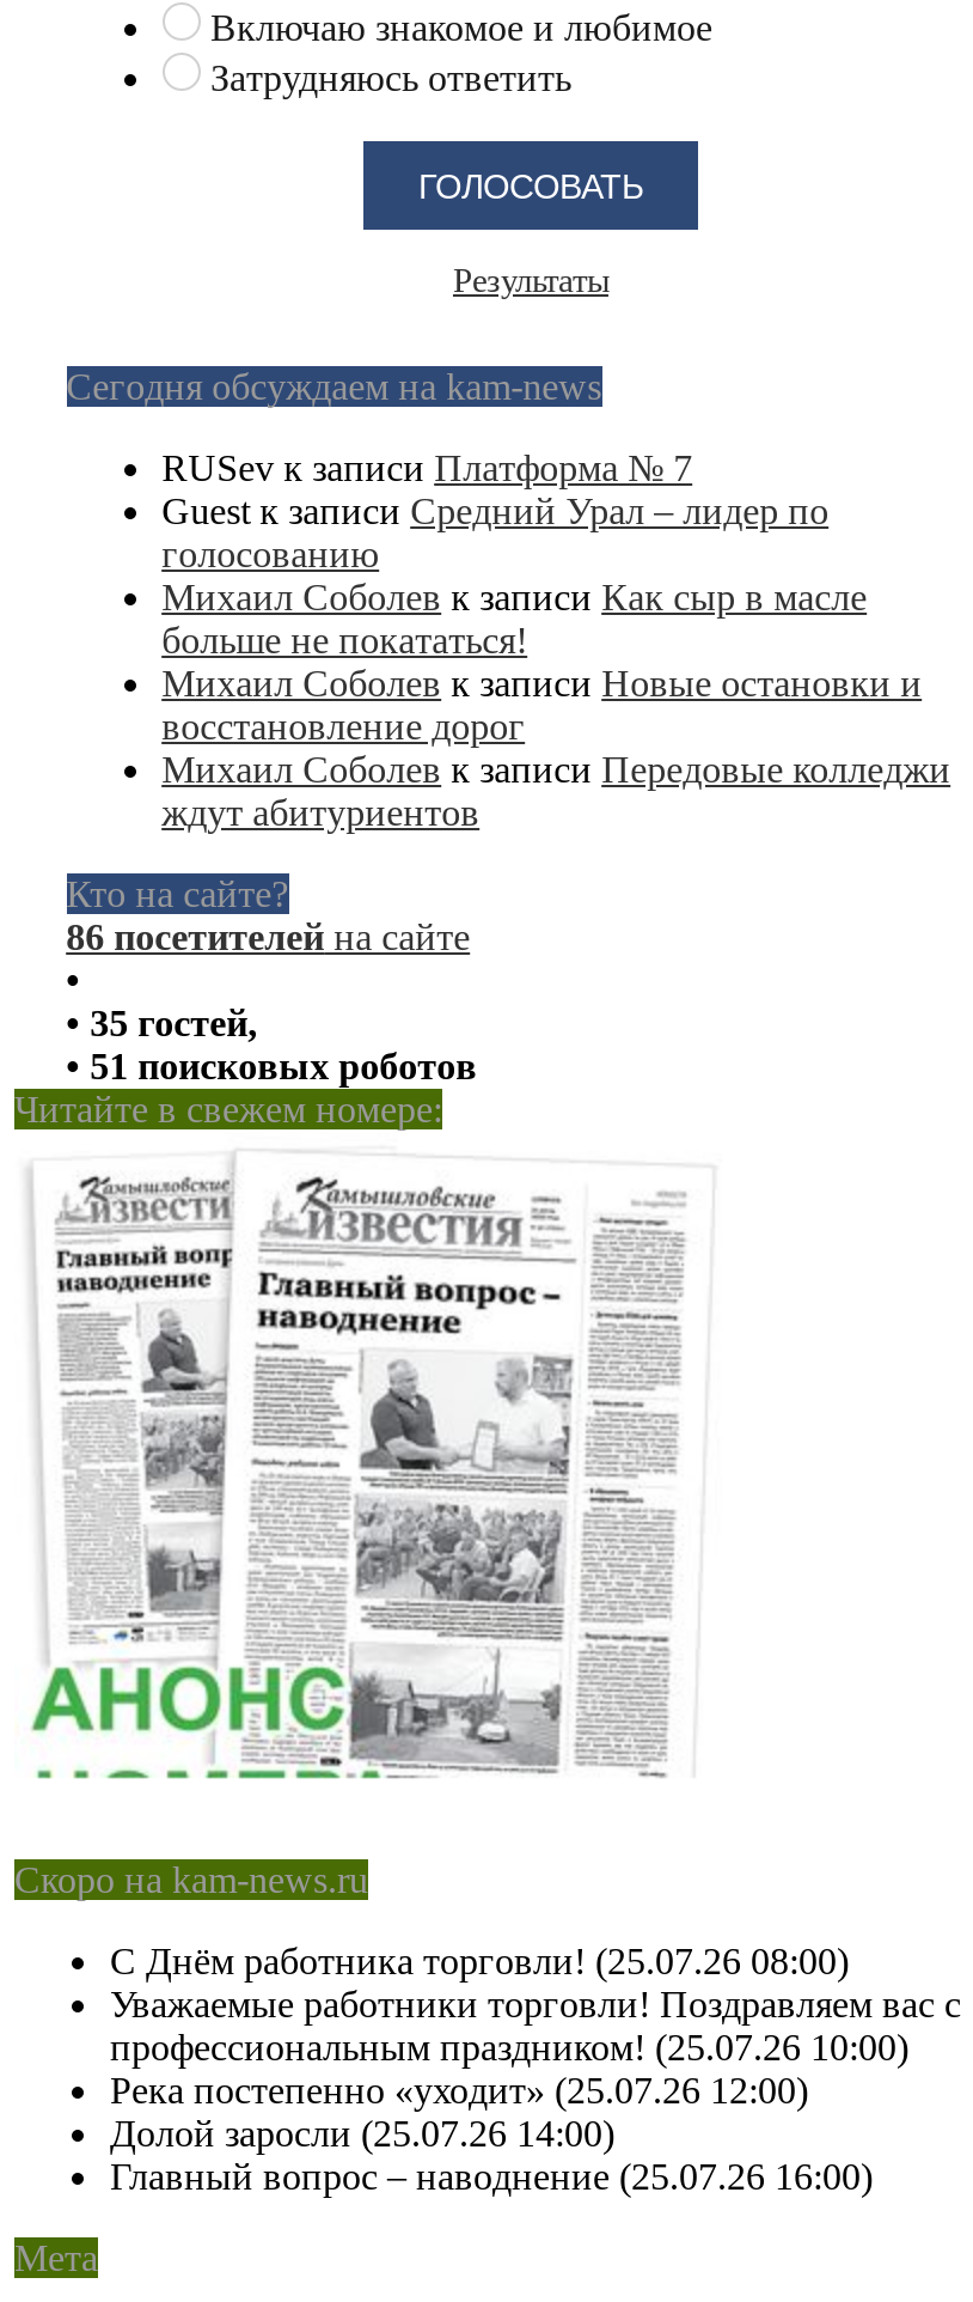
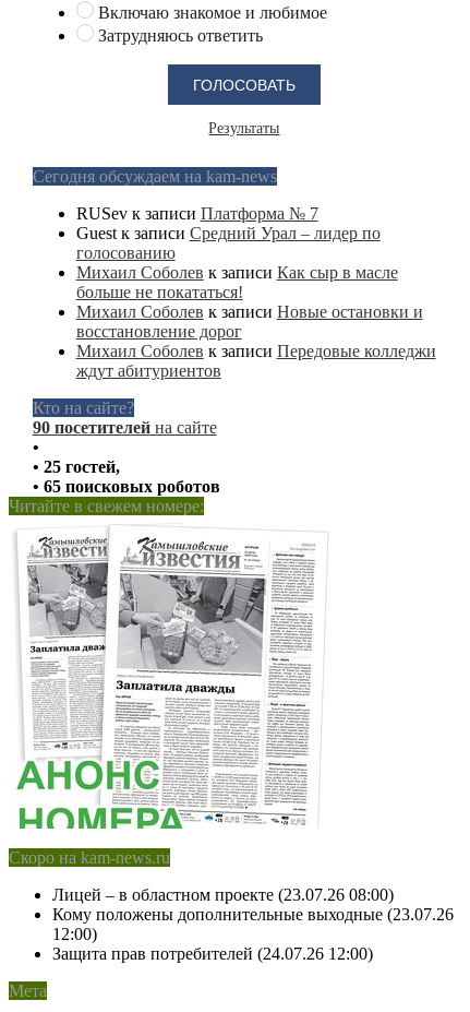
[66,917,470,958] 86 посетителей на сайте -> [32,418,217,437] 90 посетителей на сайте
[66,1003,257,1044] • 35 гостей, -> [32,458,120,476] • 25 гостей,
[66,1046,477,1087] • 51 поисковых роботов -> [32,477,220,496] • 65 поисковых роботов
[38,1216,681,1816] [image] -> [19,552,313,830] [image]
[110,1941,961,2197] С Днём работника торговли! (25.07.26 08:00) | Уважаемые работники торговли! Поздравляем вас с | профессиональным праздником! (25.07.26 10:00) | Река постепенно «уходит» (25.07.26 12:00) | Долой заросли (25.07.26 14:00) | Главный вопрос – наводнение (25.07.26 16:00) -> [52,886,454,963] Лицей – в областном проекте (23.07.26 08:00) | Кому положены дополнительные выходные (23.07.26 | 12:00) | Защита прав потребителей (24.07.26 12:00)

